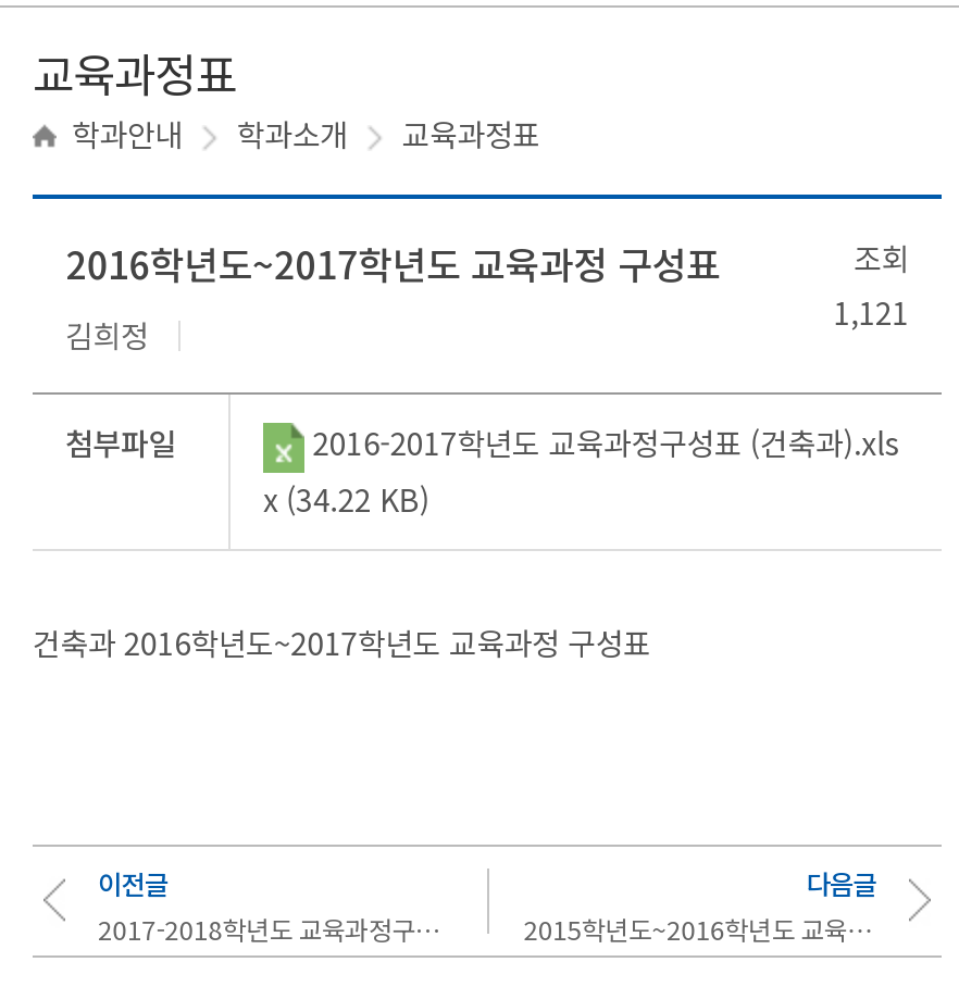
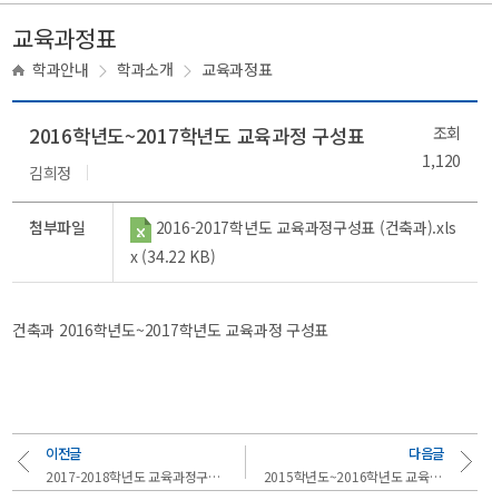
[834,290,909,334] 1,121 -> [422,149,461,171] 1,120

